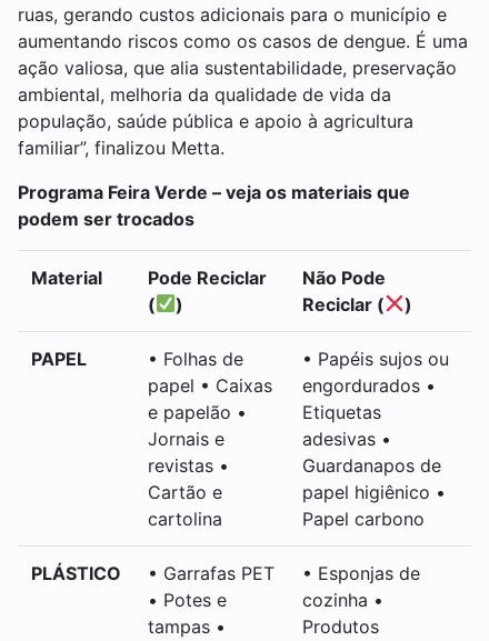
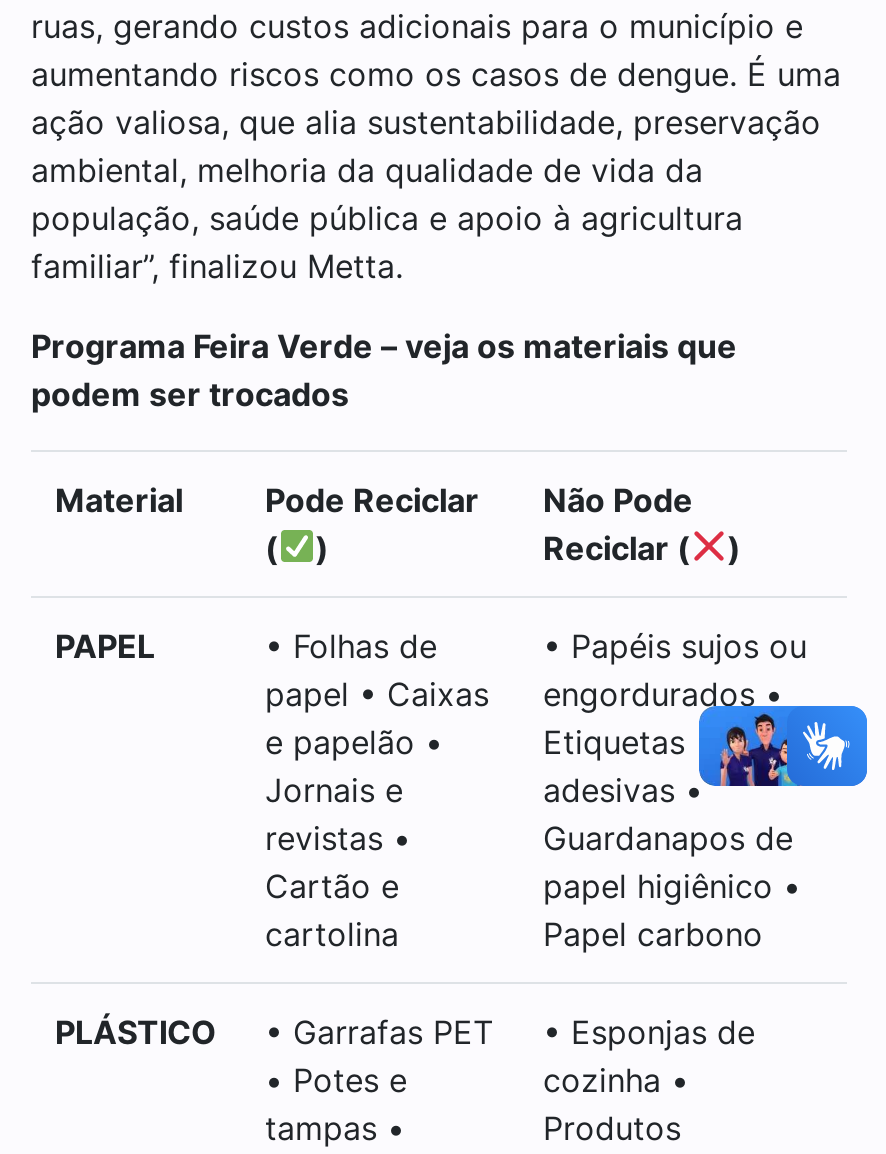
none -> [697,704,869,788] [image]

